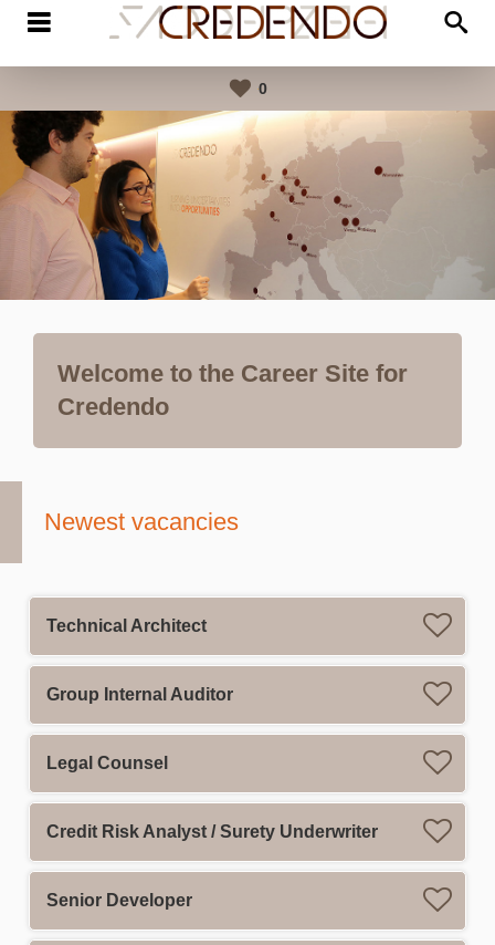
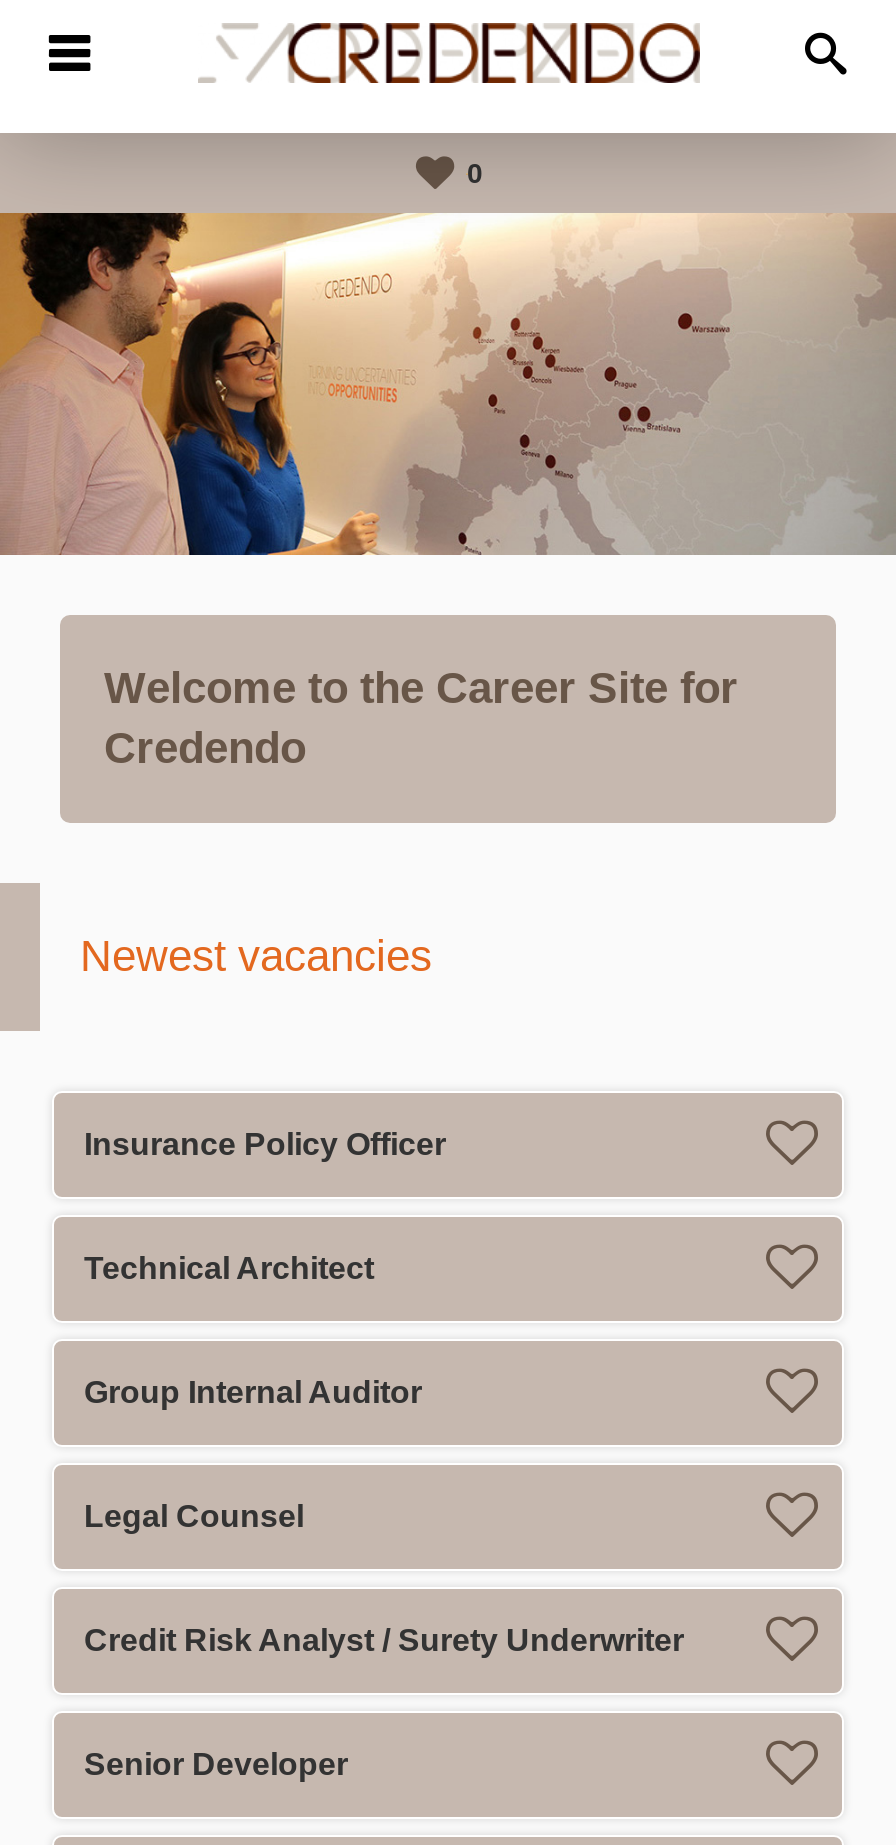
none -> [84,1126,446,1160] Insurance Policy Officer

